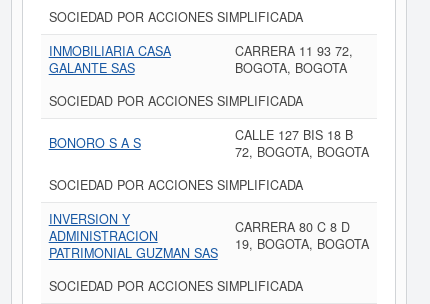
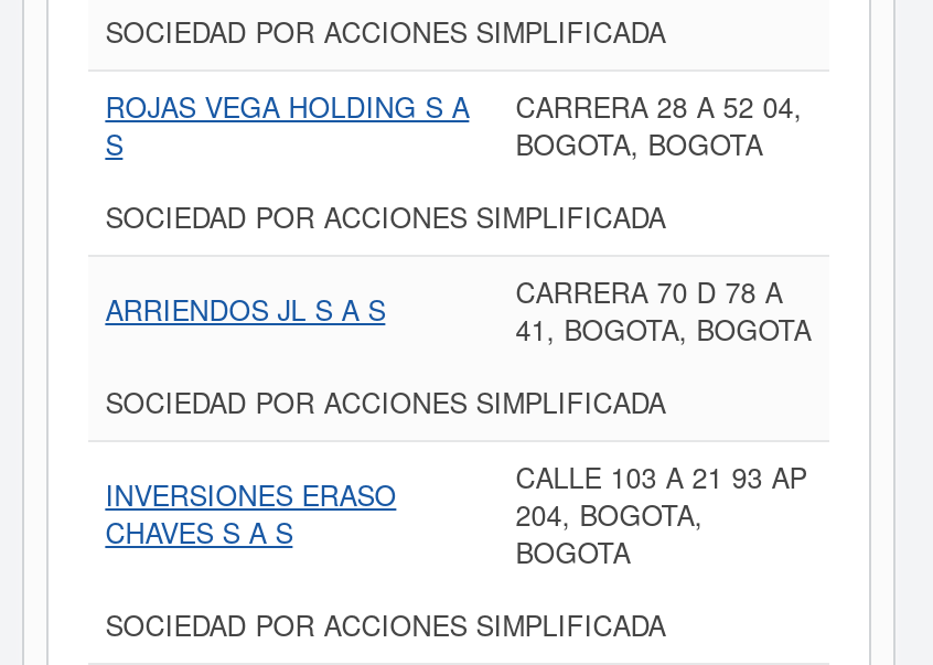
[49,42,171,77] INMOBILIARIA CASA | GALANTE SAS -> [105,87,469,164] ROJAS VEGA HOLDING S A | S
[235,42,353,60] CARRERA 11 93 72, -> [515,87,802,127] CARRERA 28 A 52 04,
[49,126,369,161] BONORO S A S | CALLE 127 BIS 18 B | 72, BOGOTA, BOGOTA -> [105,272,811,350] ARRIENDOS JL S A S | CARRERA 70 D 78 A | 41, BOGOTA, BOGOTA
[49,210,218,262] INVERSION Y | ADMINISTRACION | PATRIMONIAL GUZMAN SAS -> [105,475,396,553] INVERSIONES ERASO | CHAVES S A S
[235,218,369,253] CARRERA 80 C 8 D | 19, BOGOTA, BOGOTA -> [515,458,807,572] CALLE 103 A 21 93 AP | 204, BOGOTA, | BOGOTA

